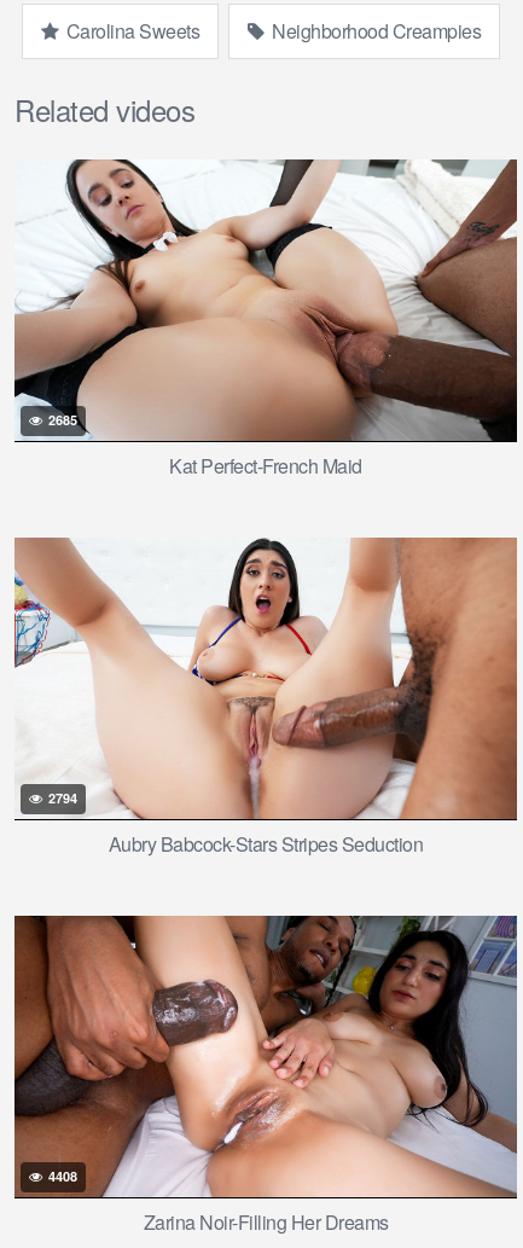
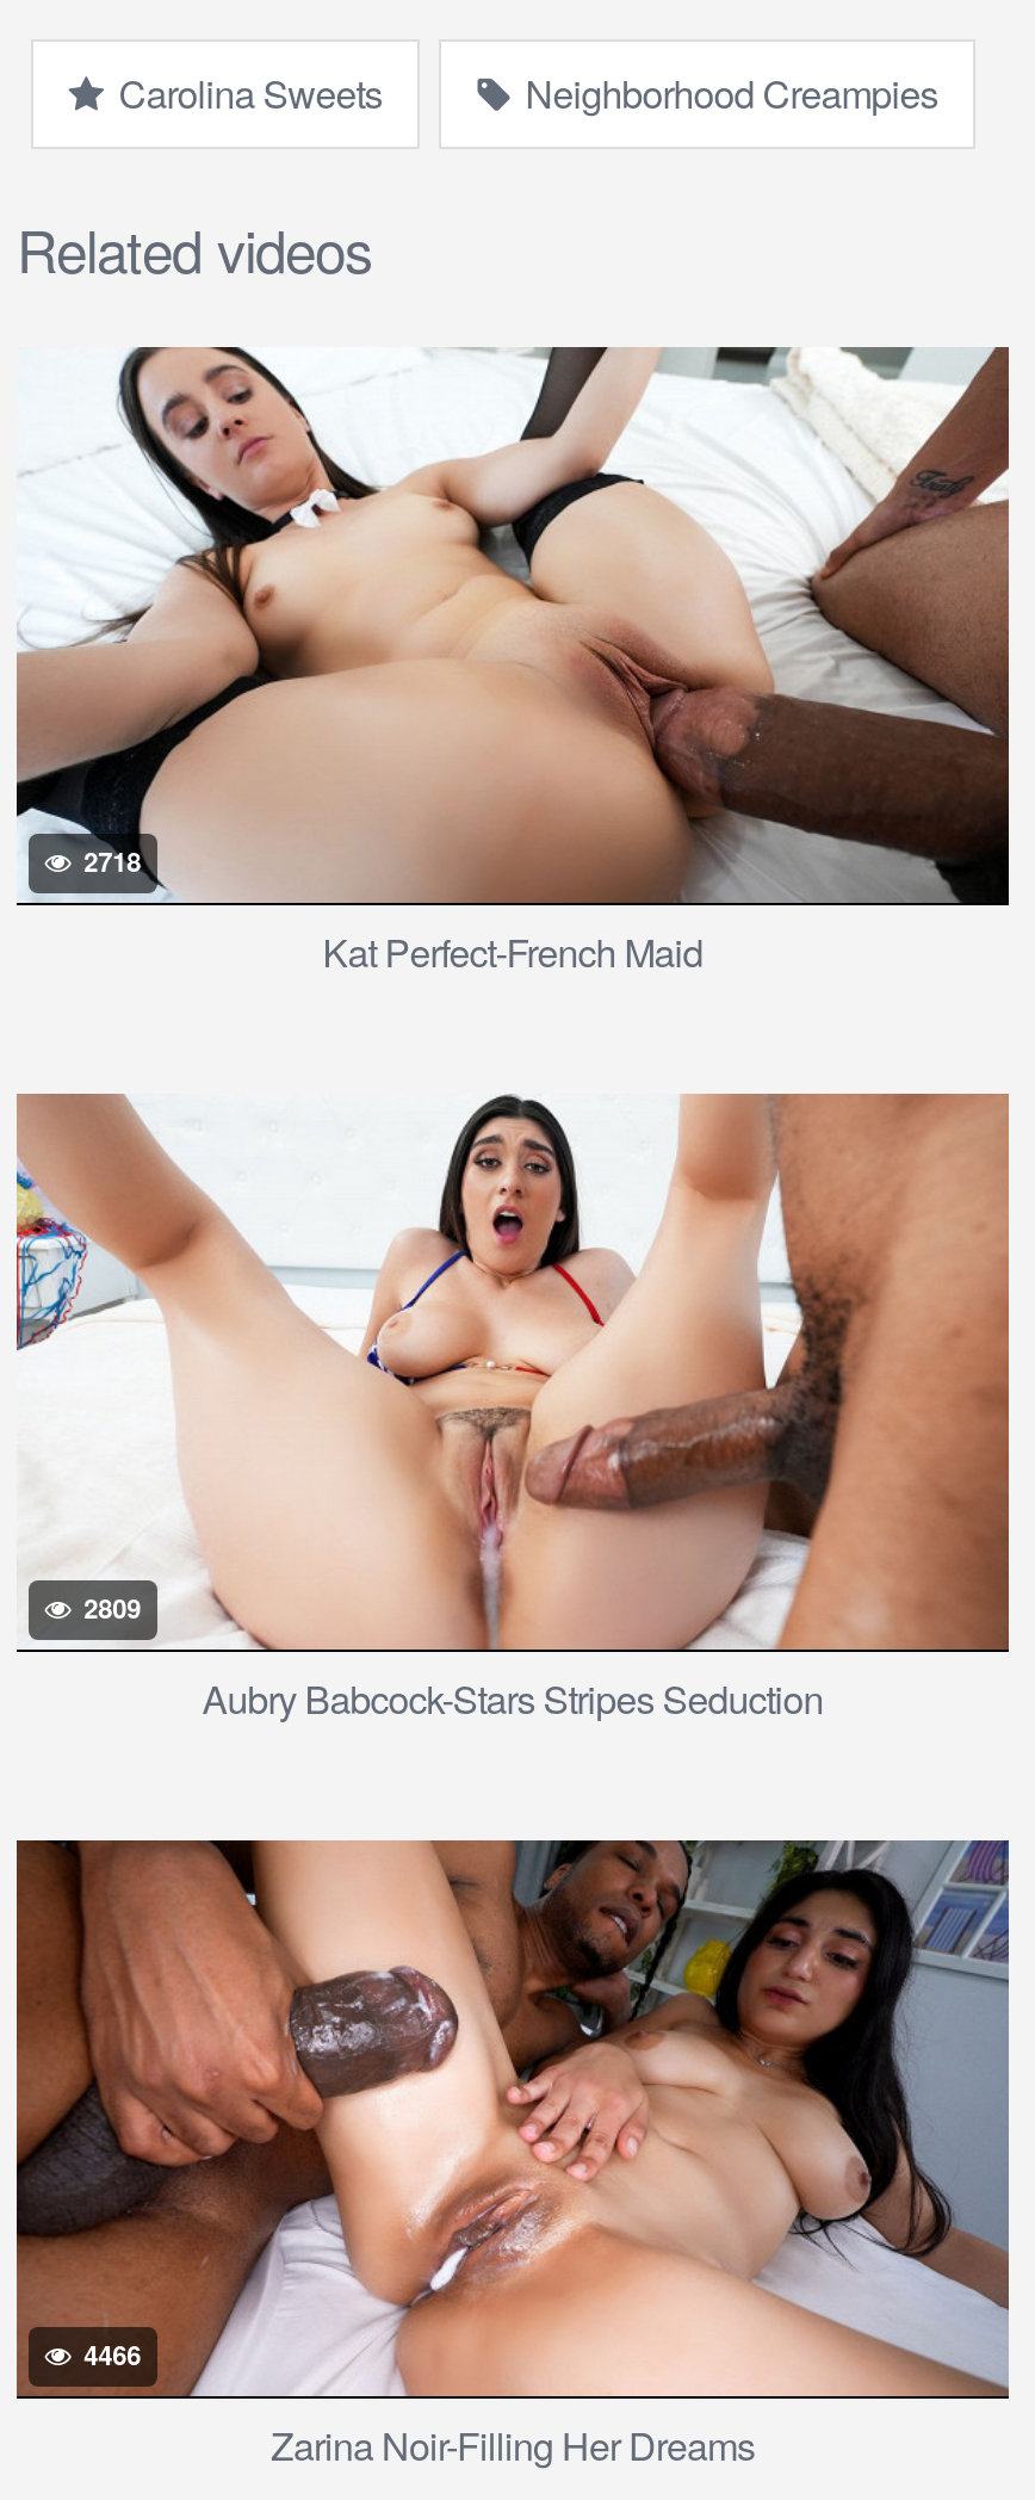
[45,411,77,429] 2685 -> [77,844,141,880] 2718
[45,789,77,807] 2794 -> [77,1590,141,1626] 2809
[45,1167,77,1185] 4408 -> [77,2336,141,2372] 4466

